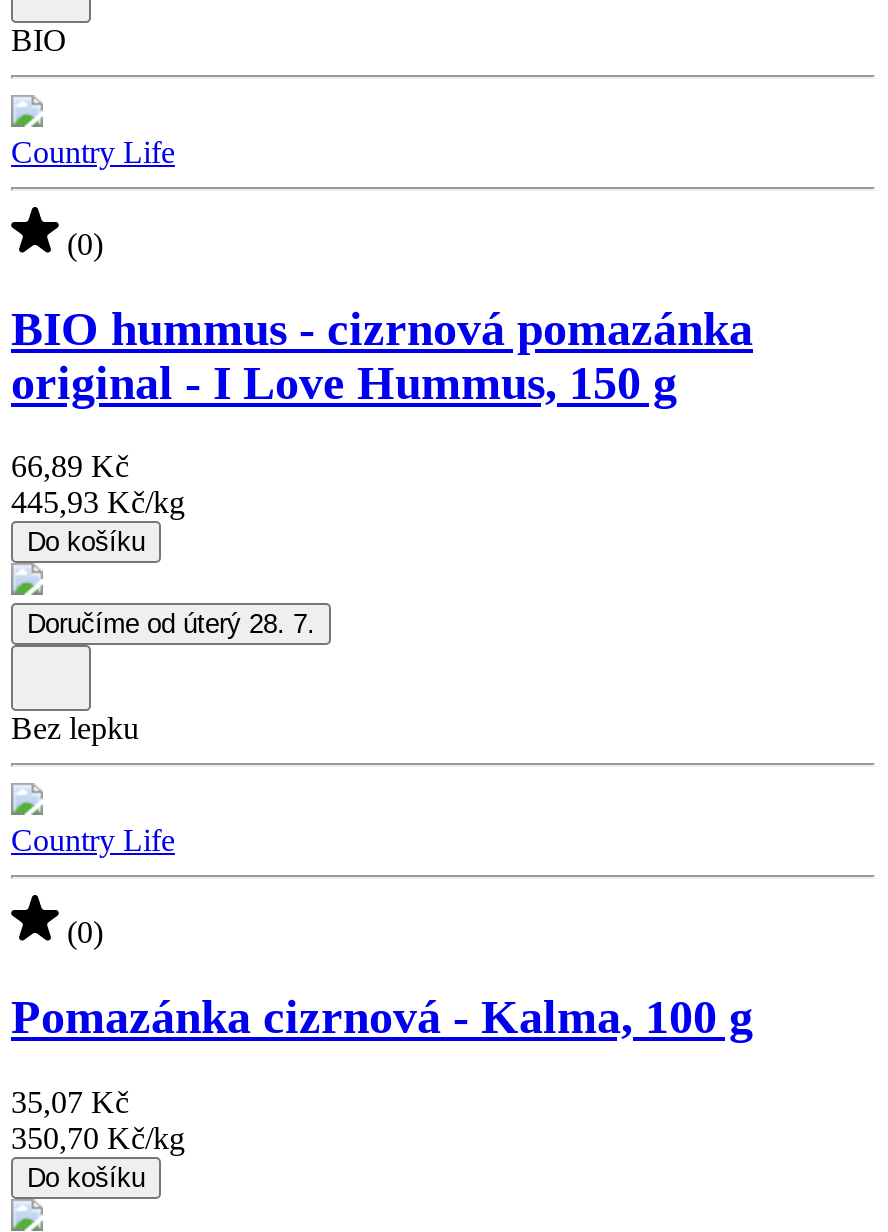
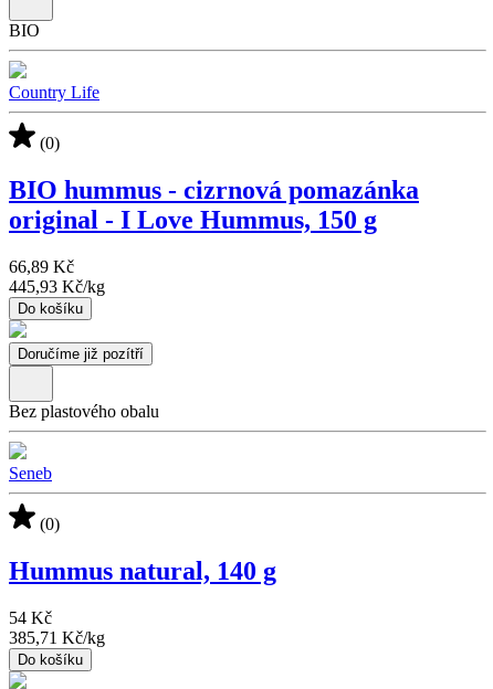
[27,610,315,640] Doručíme od úterý 28. 7. -> [18,345,144,362] Doručíme již pozítří
[11,712,139,746] Bez lepku -> [9,402,159,420] Bez plastového obalu
[11,824,175,858] Country Life -> [9,464,52,482] Seneb
[11,991,753,1043] Pomazánka cizrnová - Kalma, 100 g -> [9,556,276,585] Hummus natural, 140 g
[11,1085,185,1155] 35,07 Kč | 350,70 Kč/kg -> [9,608,105,647] 54 Kč | 385,71 Kč/kg

